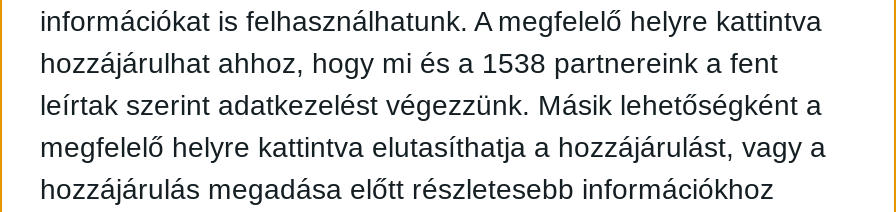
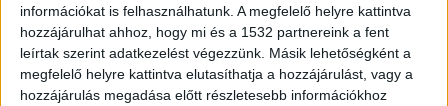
[40,47,778,79] hozzájárulhat ahhoz, hogy mi és a 1538 partnereink a fent -> [20,24,389,40] hozzájárulhat ahhoz, hogy mi és a 1532 partnereink a fent

